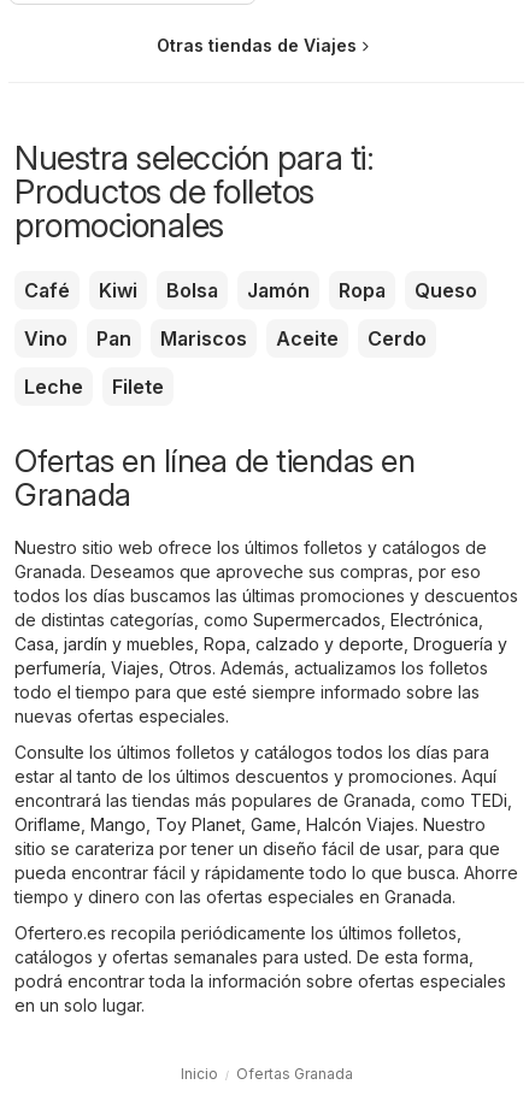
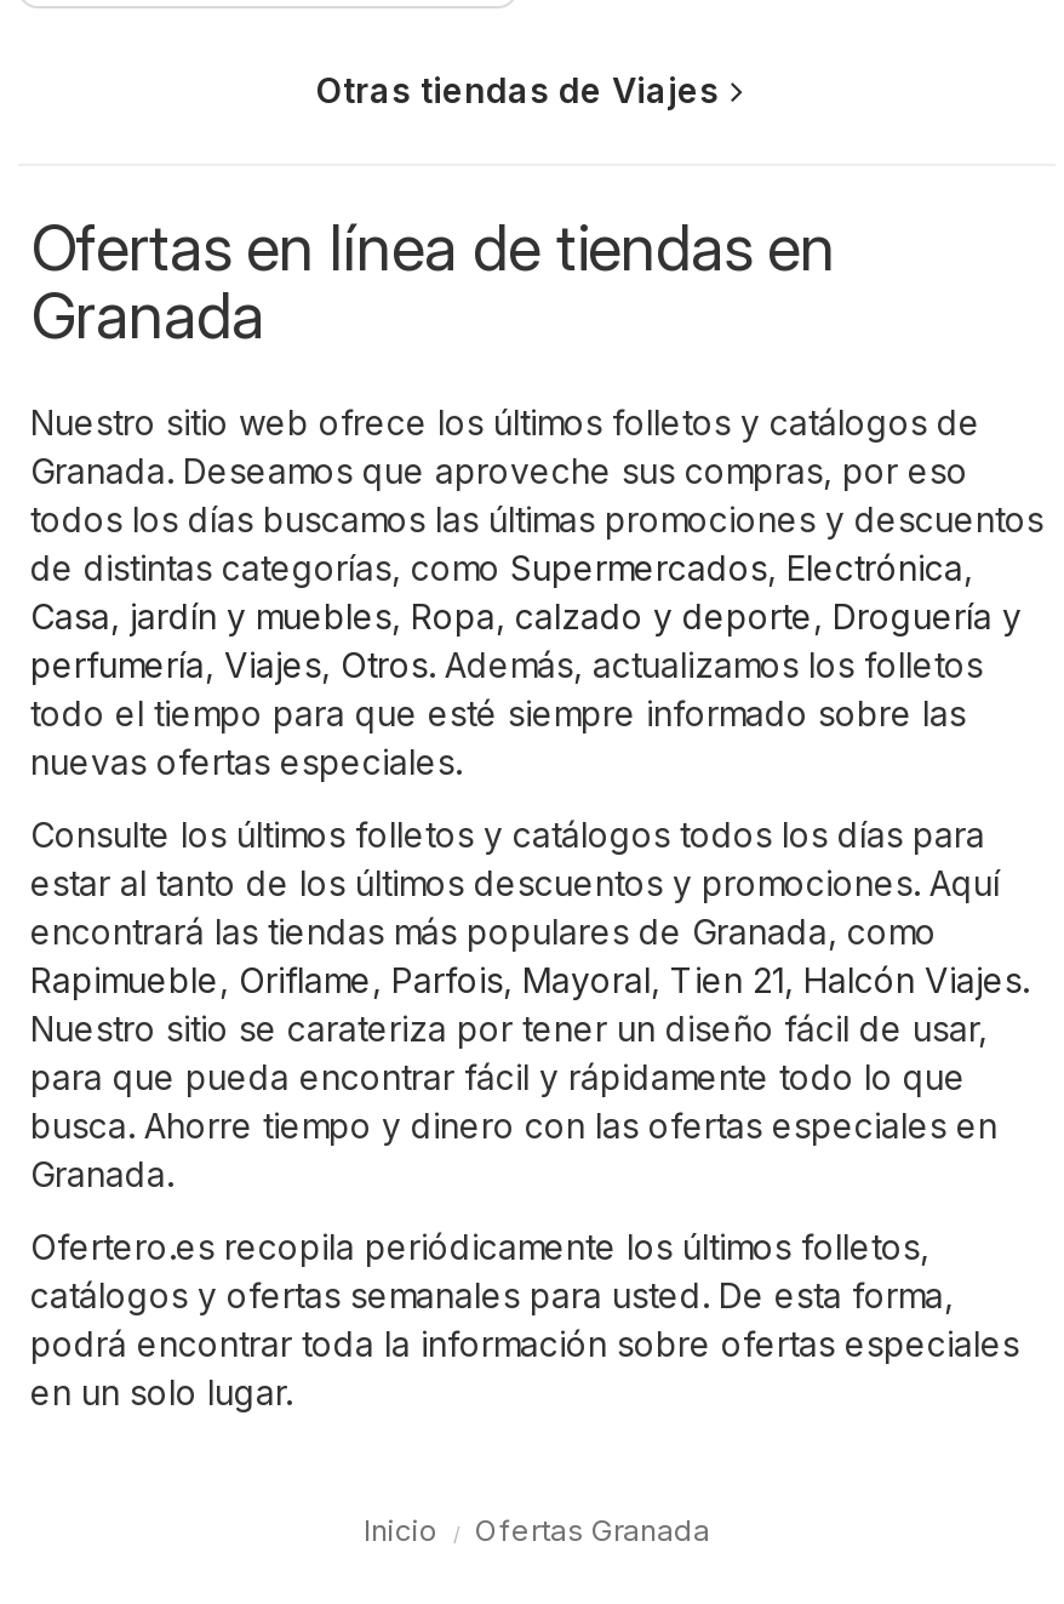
[14,138,477,399] Nuestra selección para ti: | Productos de folletos | promocionales | Café | Kiwi | Bolsa | Jamón | Ropa | Queso | Vino | Pan | Mariscos | Aceite | Cerdo | Leche | Filete -> none
moved [14,442,518,787] -> [30,211,1043,905]: Ofertas en línea de tiendas en | Granada | Nuestro sitio web ofrece los últimos folletos y catálogos de | ... | Consulte los últimos folletos y catálogos todos los días para | estar al tanto de los últimos descuentos y promociones. Aquí
[14,790,518,907] encontrará las tiendas más populares de Granada, como TEDi, | Oriflame, Mango, Toy Planet, Game, Halcón Viajes. Nuestro | sitio se carateriza por tener un diseño fácil de usar, para que | pueda encontrar fácil y rápidamente todo lo que busca. Ahorre | tiempo y dinero con las ofertas especiales en Granada. -> [30,912,1029,1196] encontrará las tiendas más populares de Granada, como | Rapimueble, Oriflame, Parfois, Mayoral, Tien 21, Halcón Viajes. | Nuestro sitio se carateriza por tener un diseño fácil de usar, | para que pueda encontrar fácil y rápidamente todo lo que | busca. Ahorre tiempo y dinero con las ofertas especiales en | Granada.

